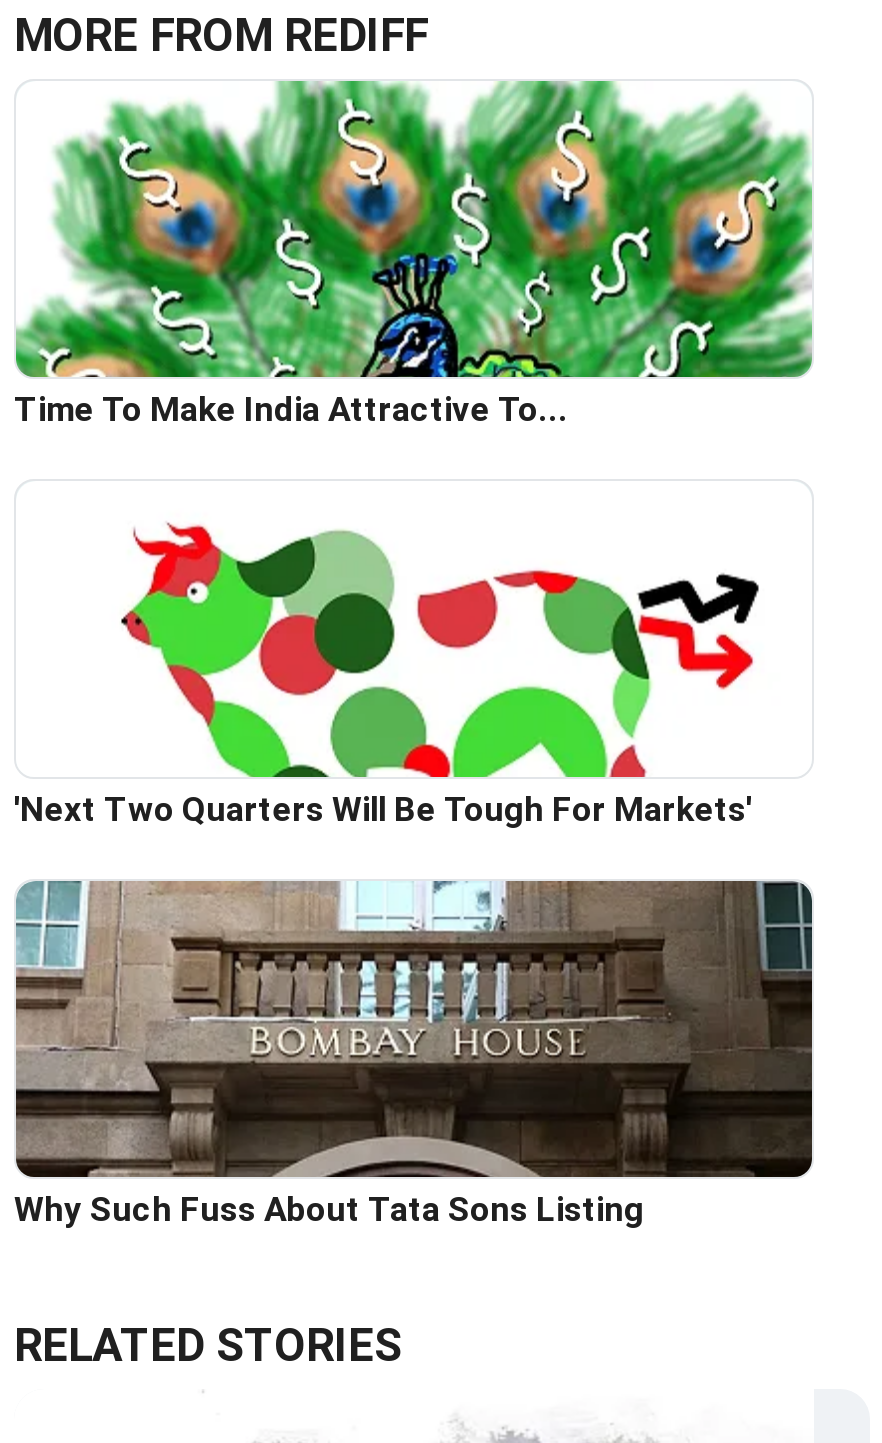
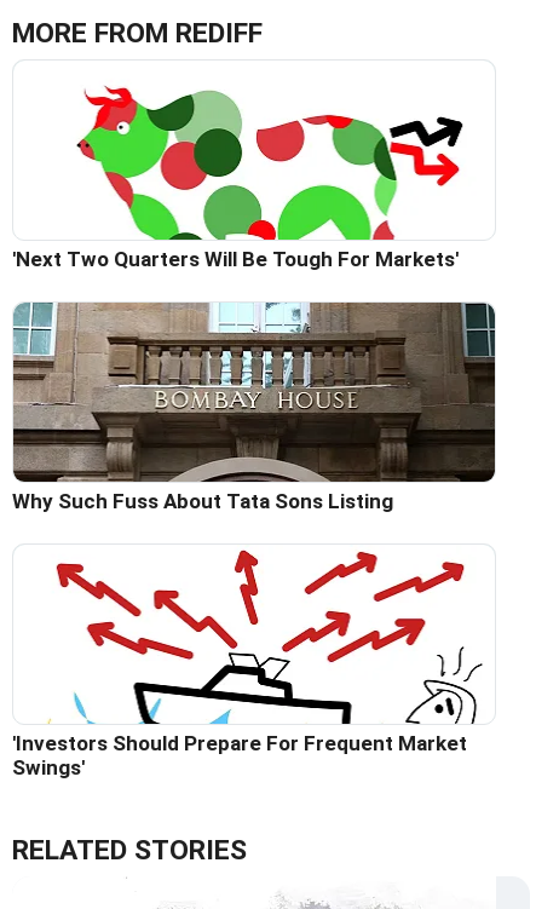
[14,79,814,430] [image] | Time To Make India Attractive To... -> none
moved [14,515,752,1230] -> [12,81,459,514]: [image] | 'Next Two Quarters Will Be Tough For Markets' | Why Such Fuss About Tata Sons Listing
none -> [12,550,483,780] [image] | 'Investors Should Prepare For Frequent Market | Swings'

